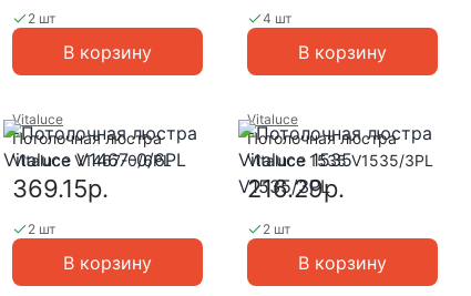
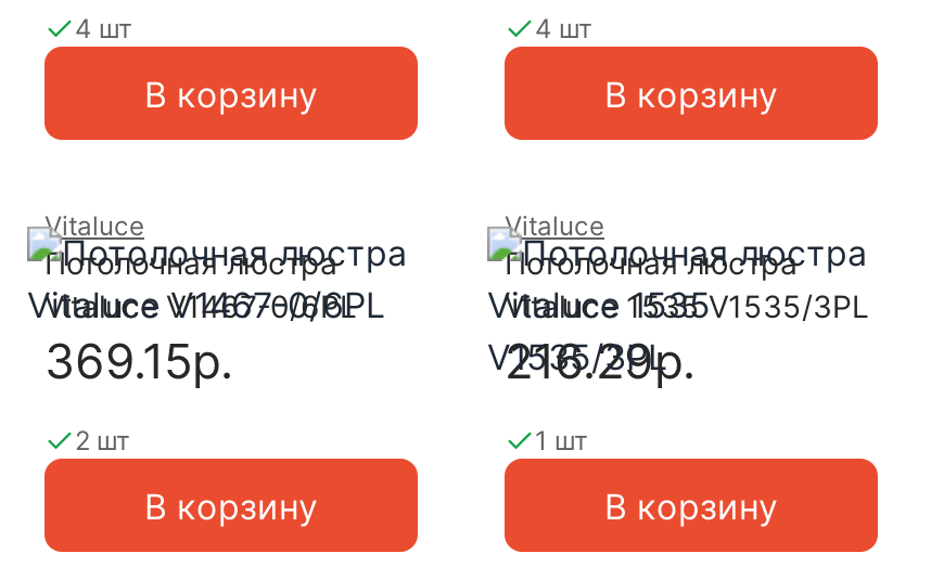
[28,10,55,27] 2 шт -> [75,12,131,44] 4 шт
[263,221,290,237] 2 шт -> [535,424,587,456] 1 шт

